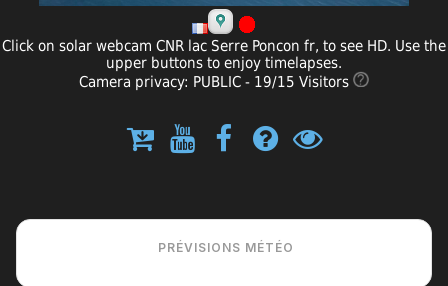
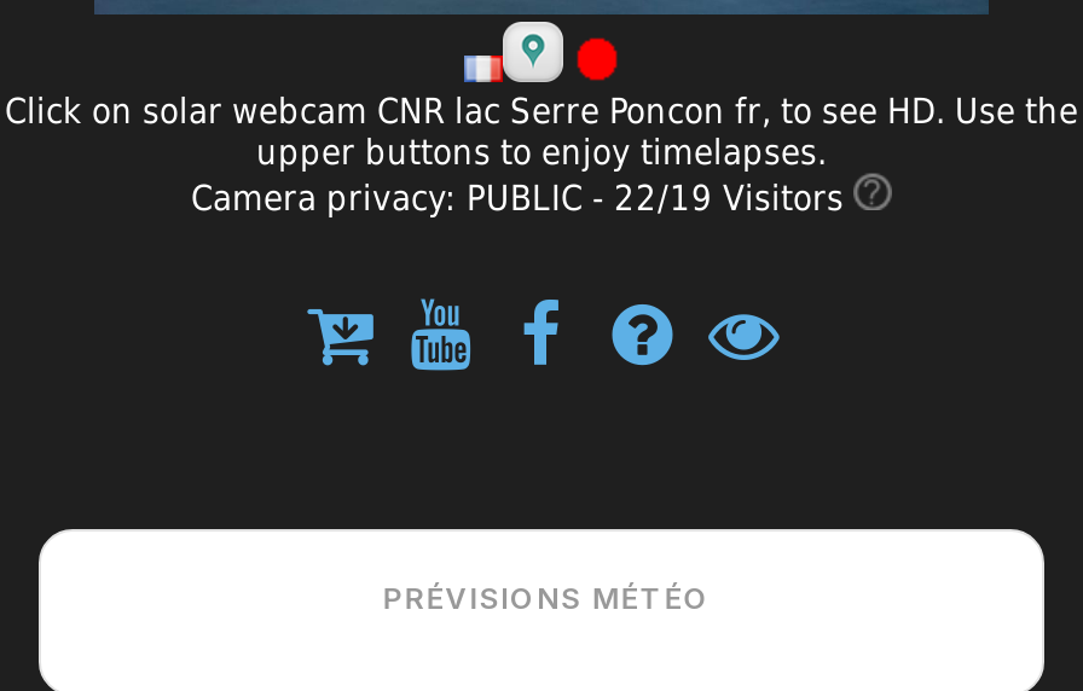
[79,73,353,90] Camera privacy: PUBLIC - 19/15 Visitors -> [191,177,853,218] Camera privacy: PUBLIC - 22/19 Visitors

